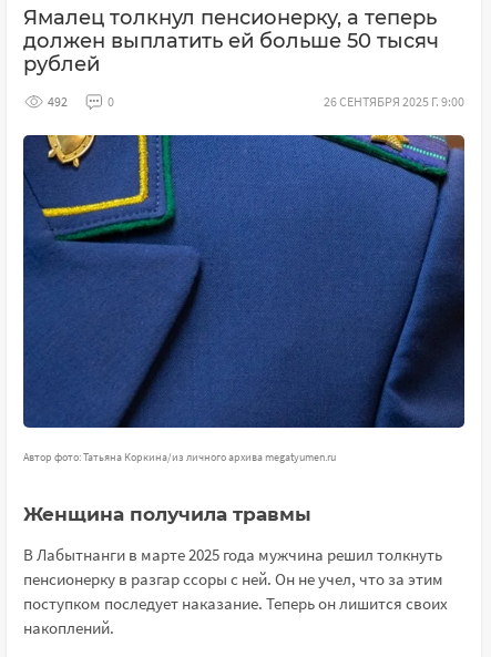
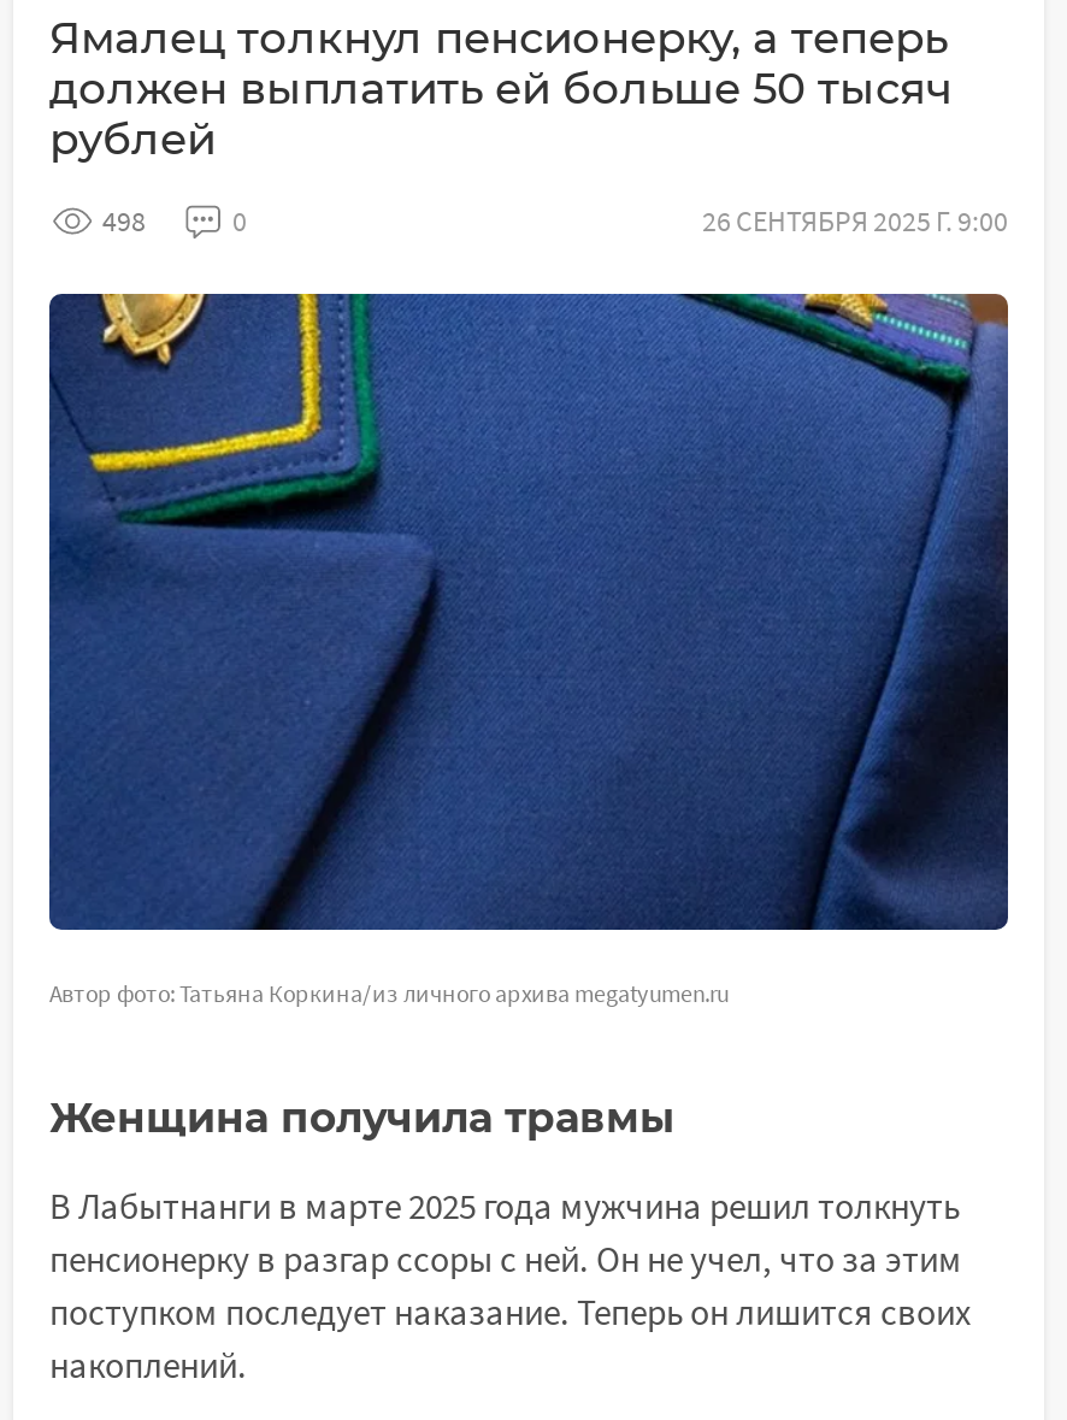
[48,93,68,110] 492 -> [102,202,146,238] 498

